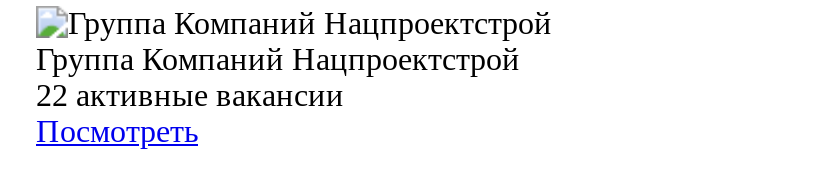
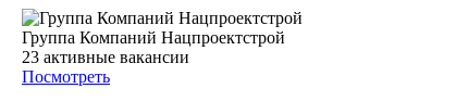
[36,79,344,113] 22 активные вакансии -> [22,48,189,67] 23 активные вакансии

